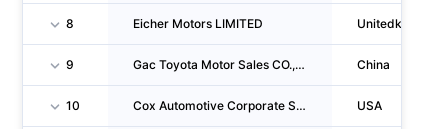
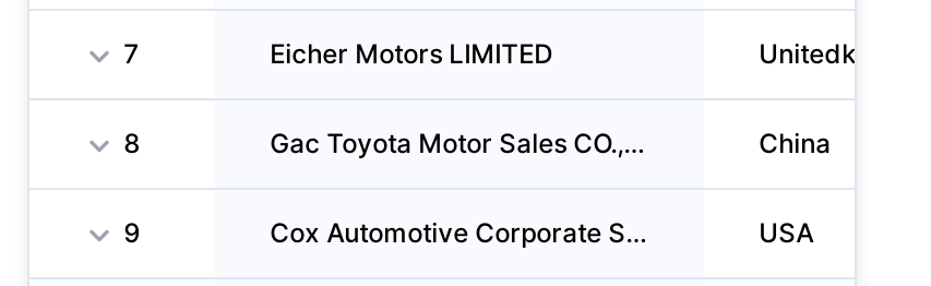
[66,16,74,31] 8 -> [124,38,139,71] 7
[66,57,74,72] 9 -> [124,127,141,160] 8
[66,98,80,113] 10 -> [124,217,141,250] 9

